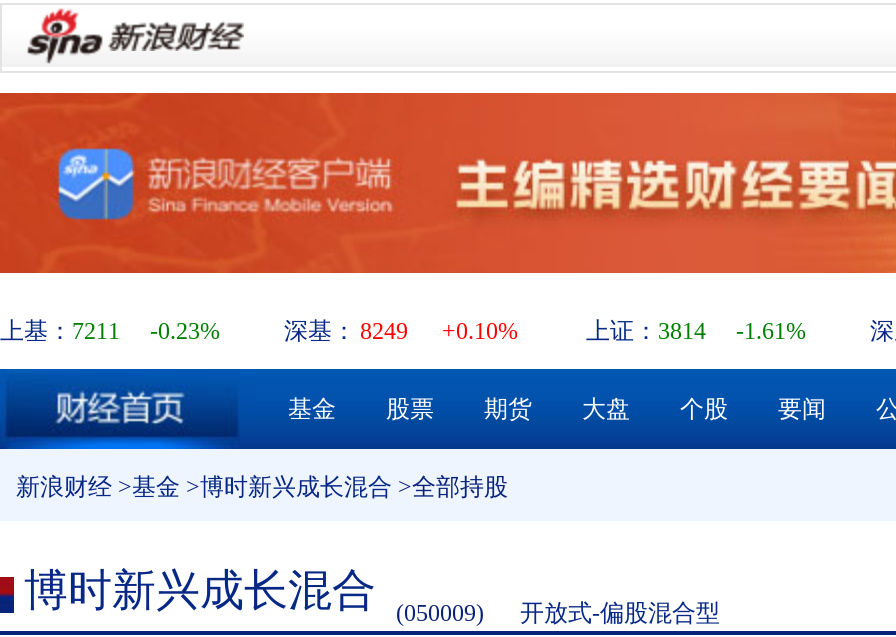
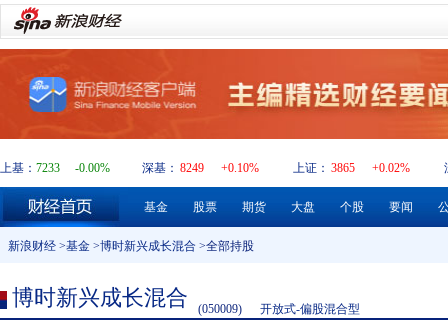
[0,317,120,345] 上基：7211 -> [0,161,60,175] 上基：7233
[150,317,220,345] -0.23% -> [75,161,110,175] -0.00%
[586,317,706,345] 上证：3814 -> [293,161,355,175] 上证： 3865
[736,317,806,345] -1.61% -> [372,161,410,175] +0.02%

